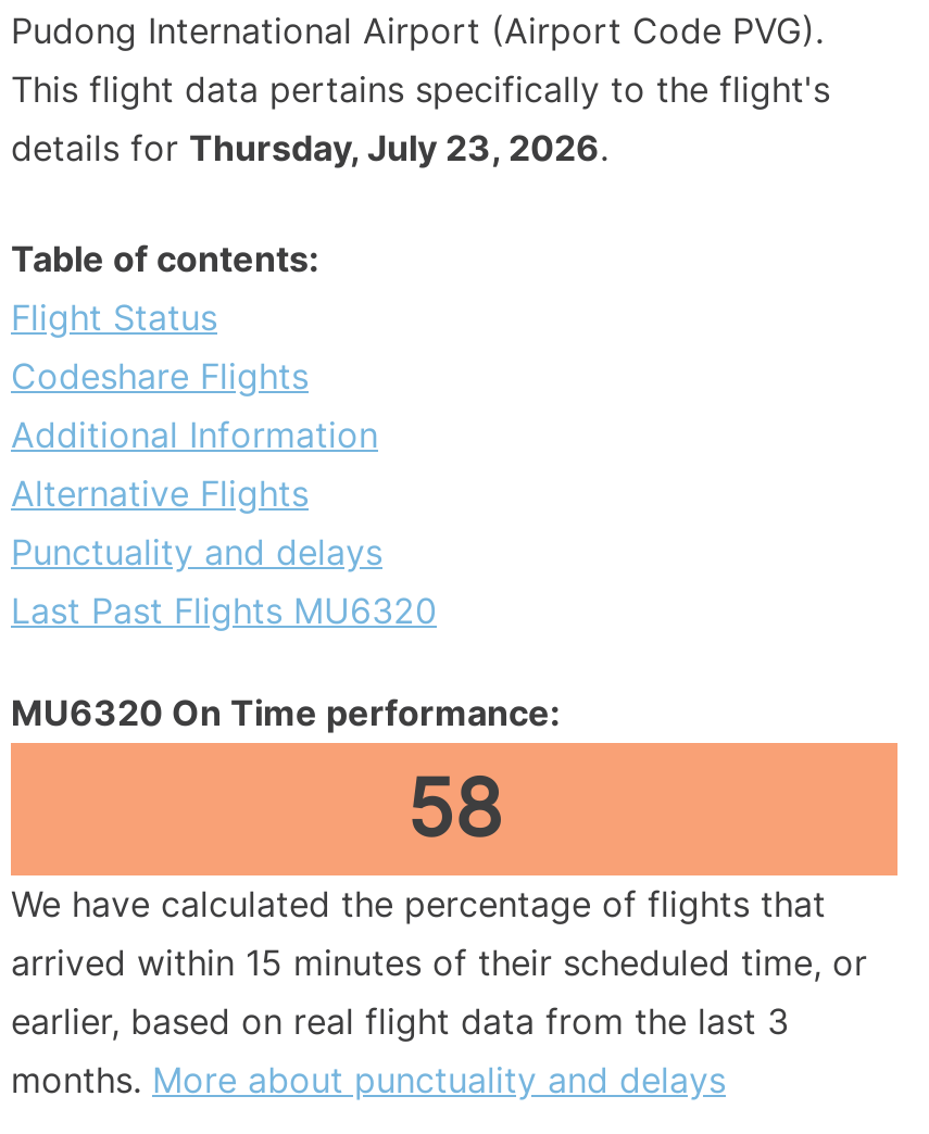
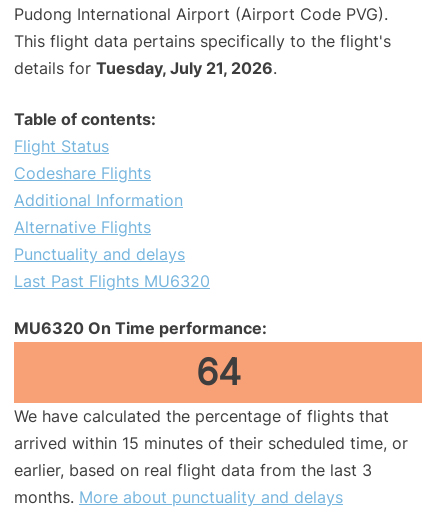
[11,127,608,171] details for Thursday, July 23, 2026. -> [14,58,277,78] details for Tuesday, July 21, 2026.
[406,761,502,857] 58 -> [195,350,240,394] 64

